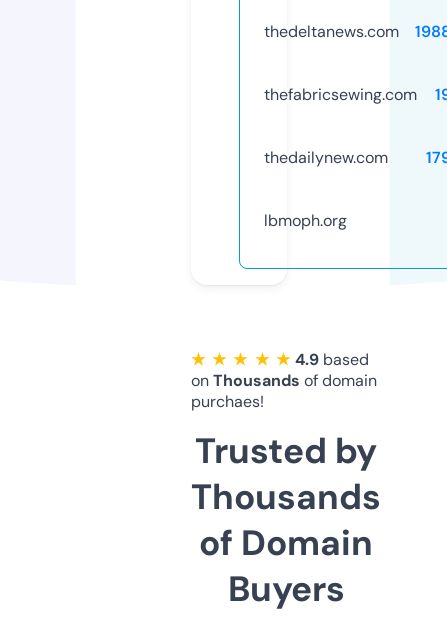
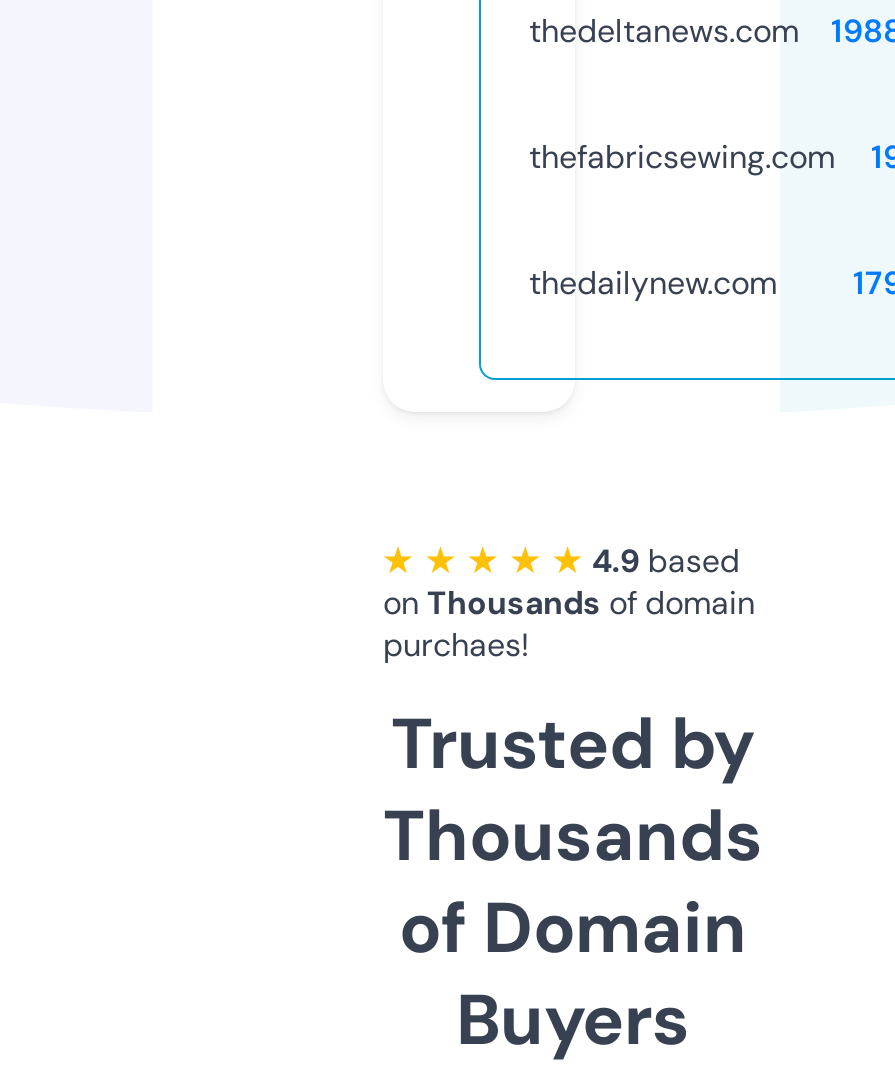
[264,210,347,231] lbmoph.org -> none

